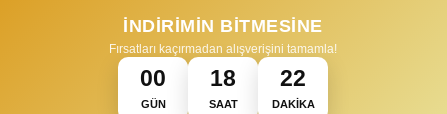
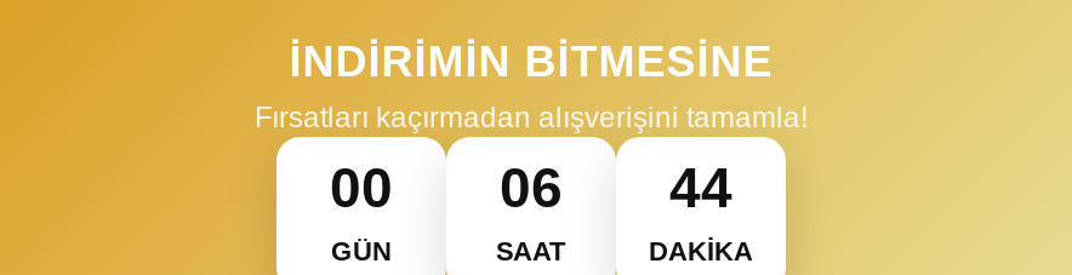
[210,64,236,90] 18 -> [500,155,563,218] 06
[280,64,306,90] 22 -> [669,155,732,218] 44

